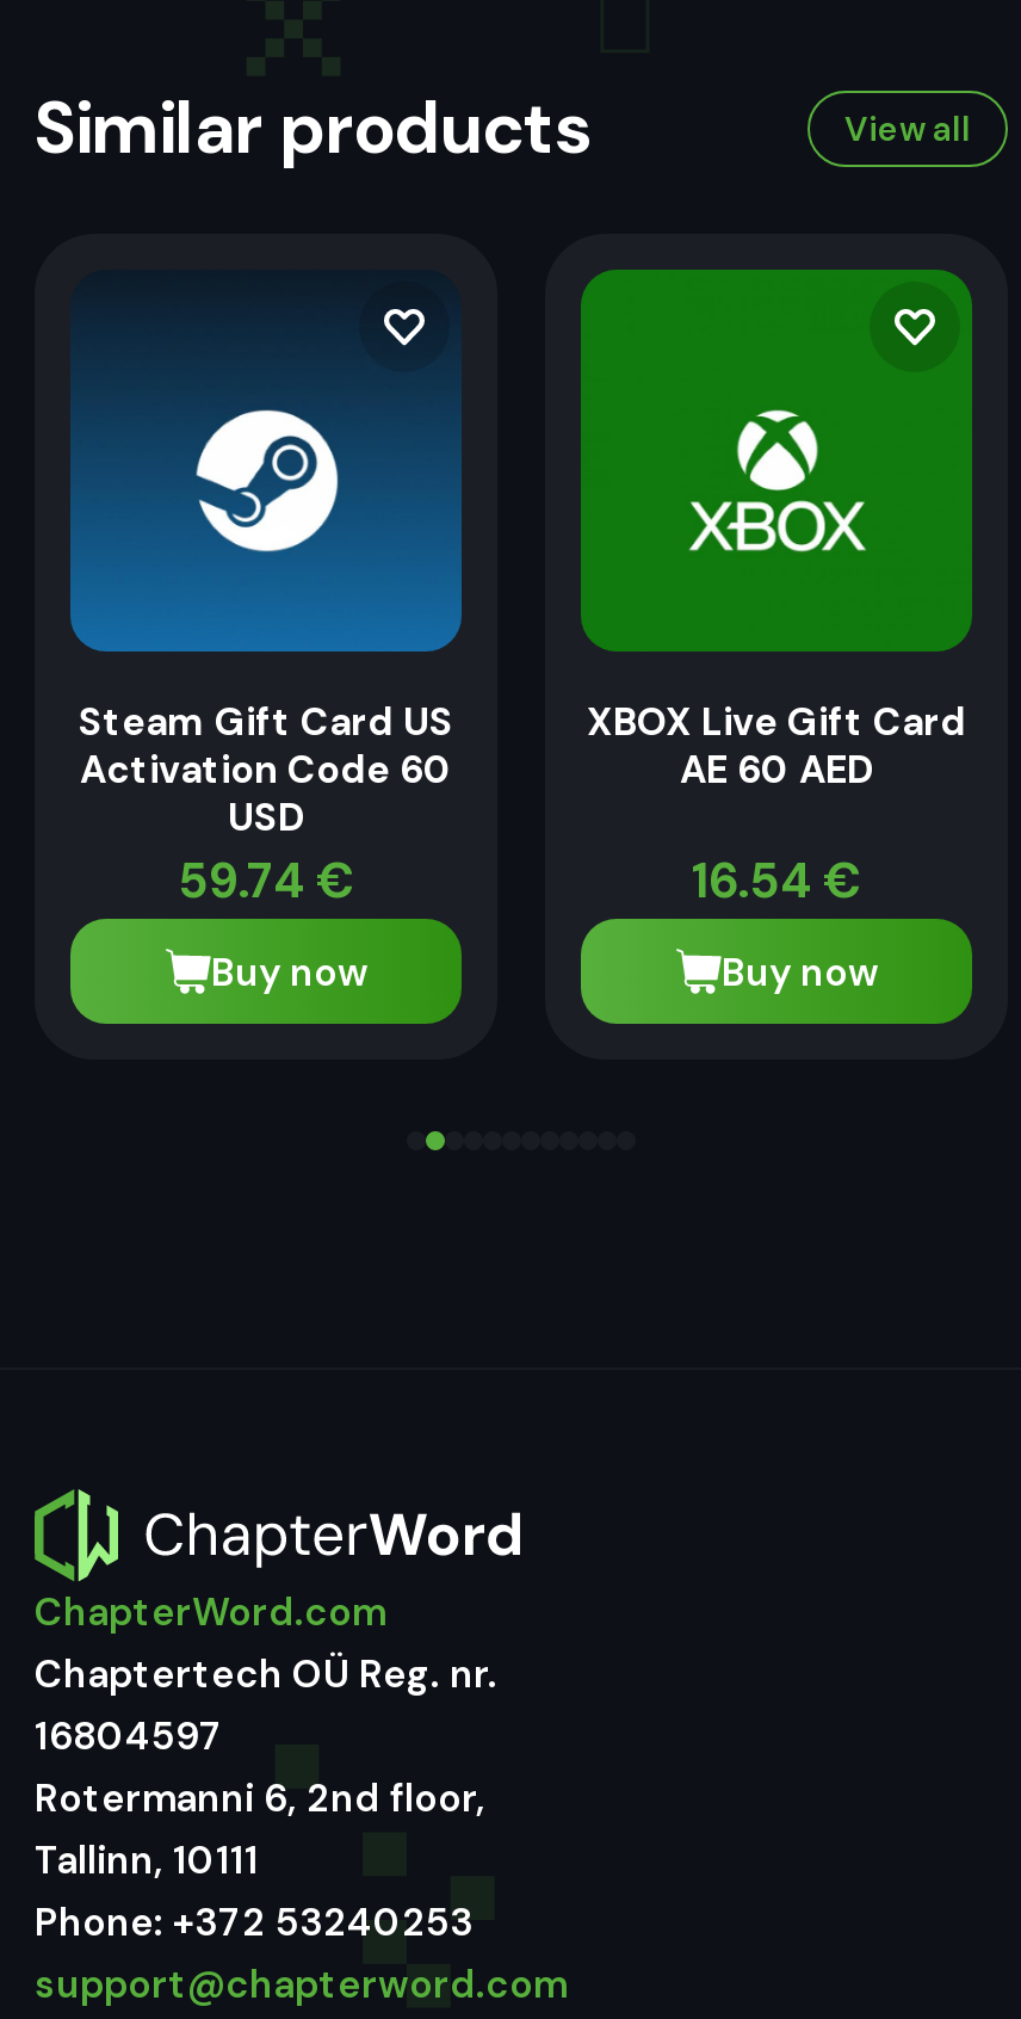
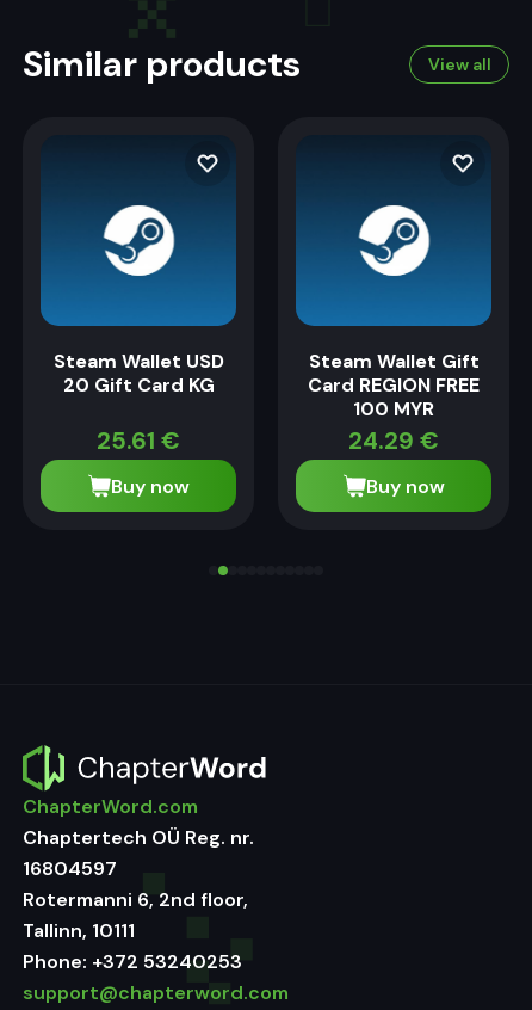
[581,267,972,912] [image] | XBOX Live Gift Card | AE 60 AED | 16.54 € -> [295,135,493,456] [image] | Steam Wallet Gift | Card REGION FREE | 100 MYR | 24.29 €
[79,697,453,912] Steam Gift Card US | Activation Code 60 | USD | 59.74 € -> [53,349,224,456] Steam Wallet USD | 20 Gift Card KG | 25.61 €

